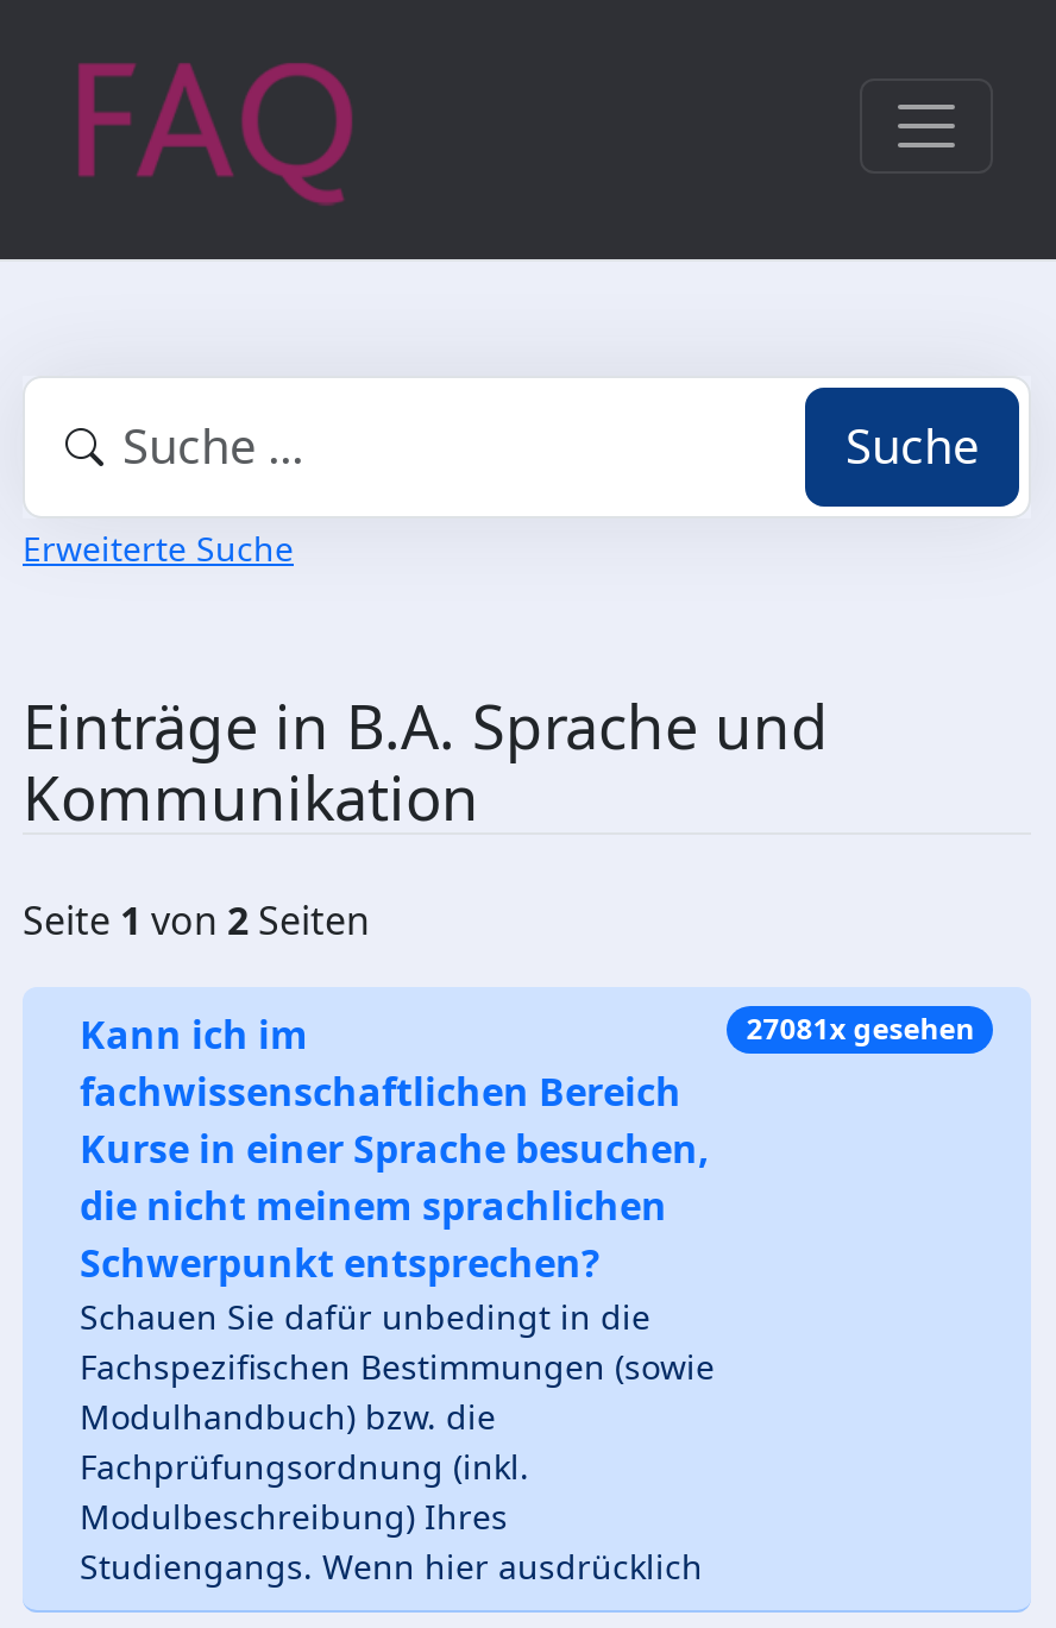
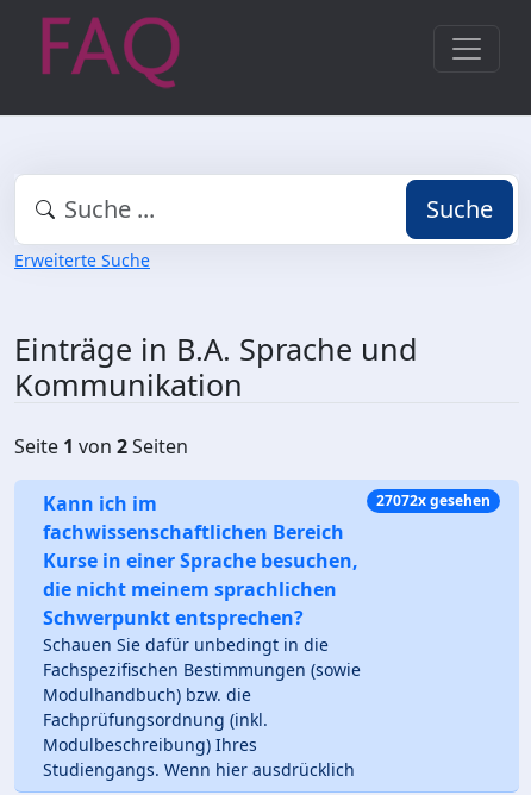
[746,1008,974,1049] 27081x gesehen -> [376,490,491,510] 27072x gesehen

